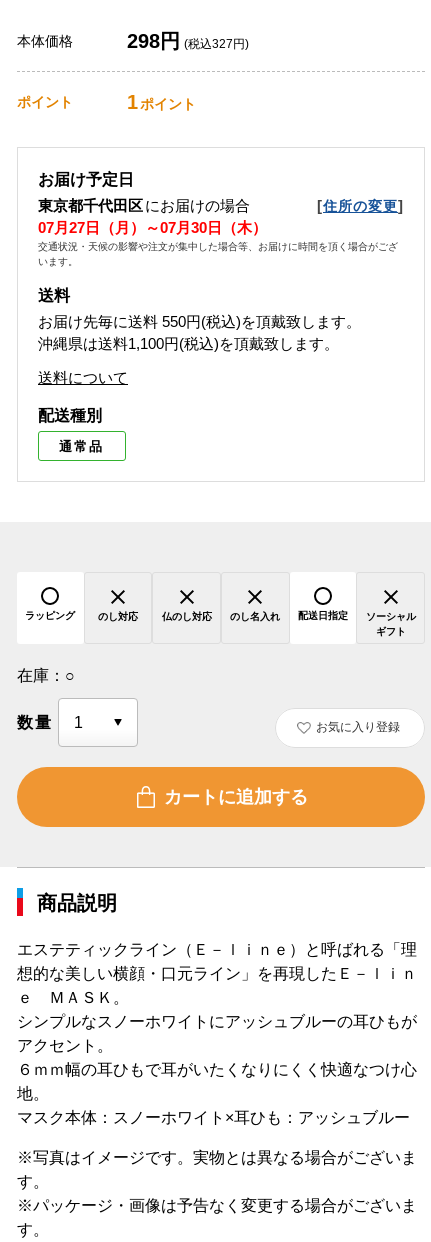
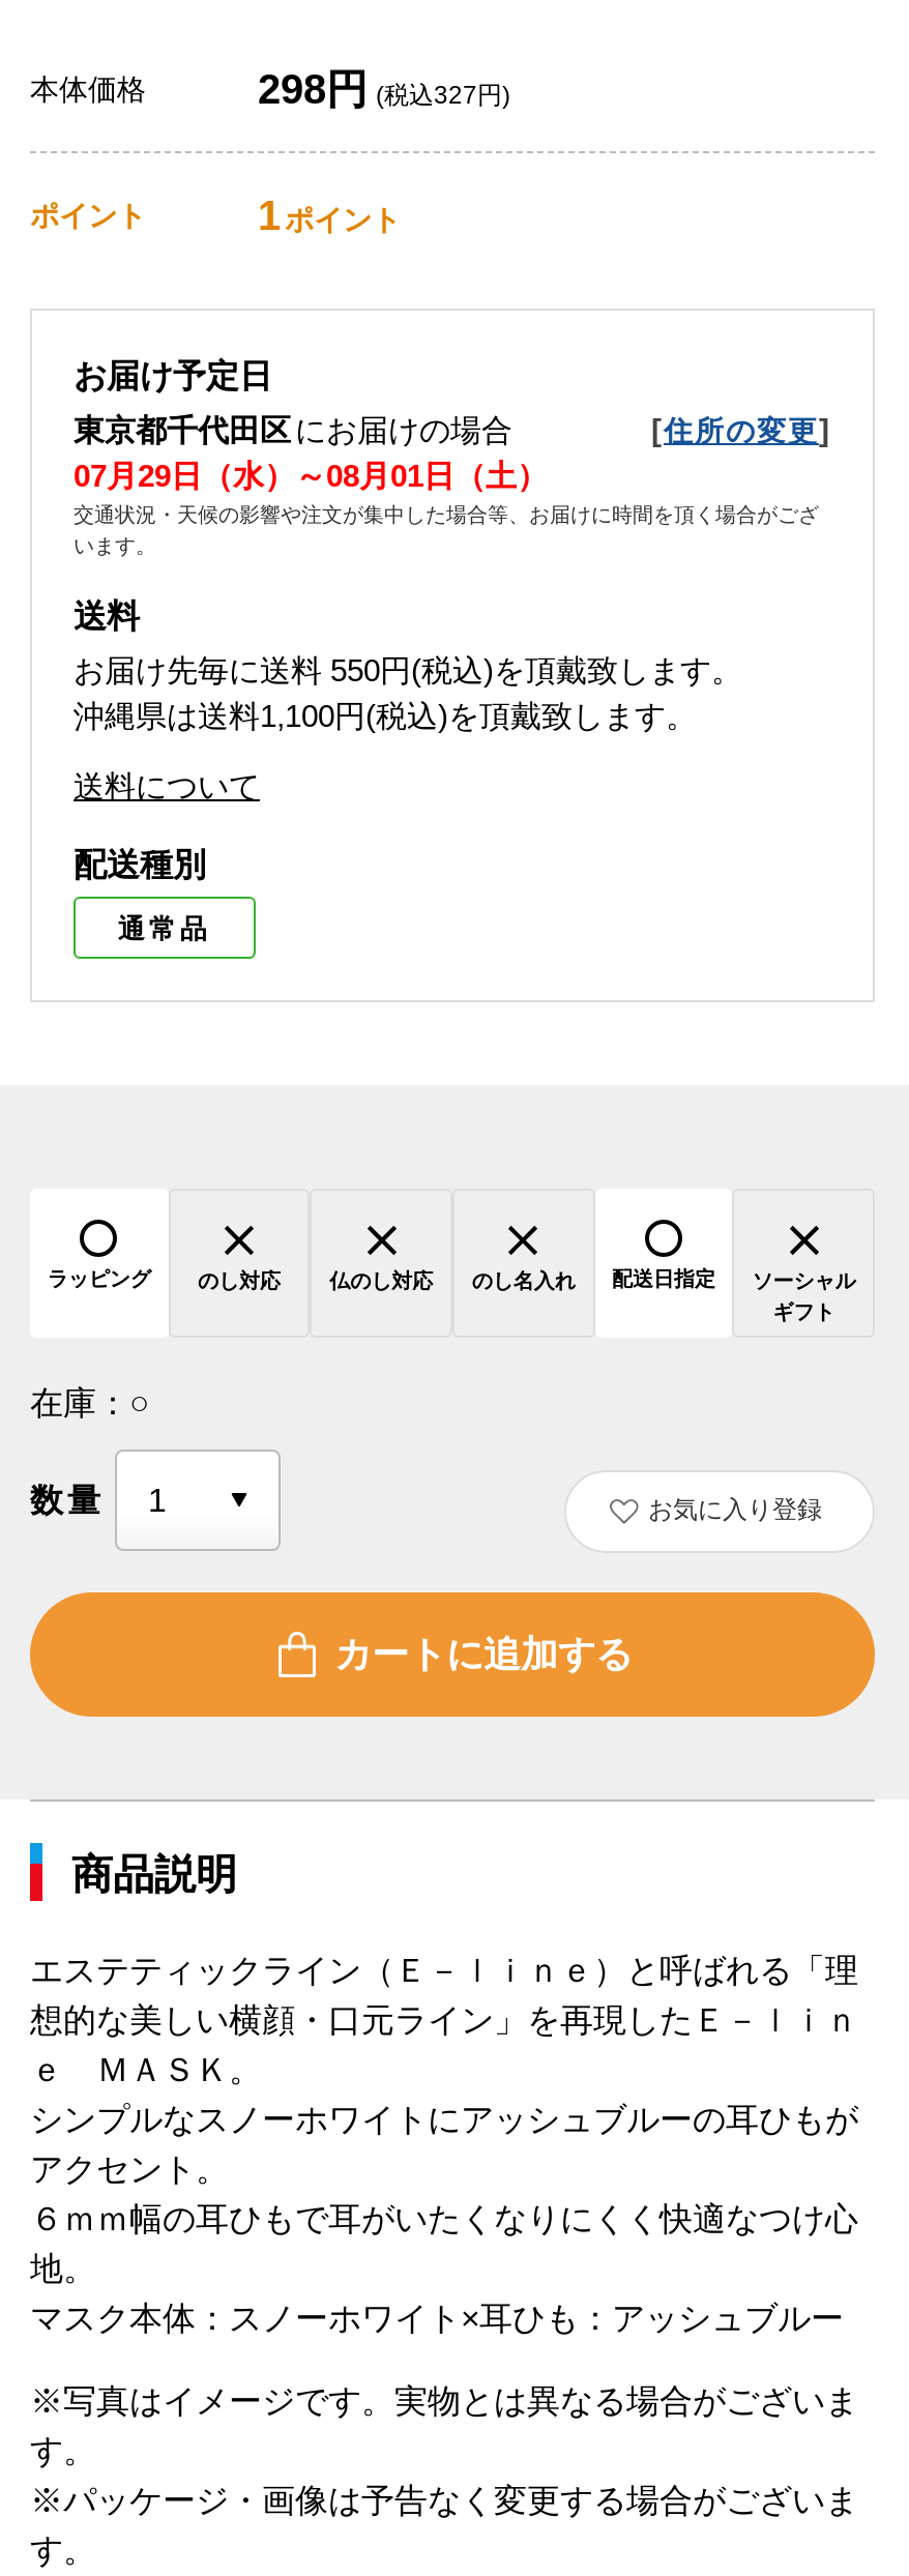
[38,219,267,236] 07月27日（月）～07月30日（木） -> [74,458,548,493] 07月29日（水）～08月01日（土）

